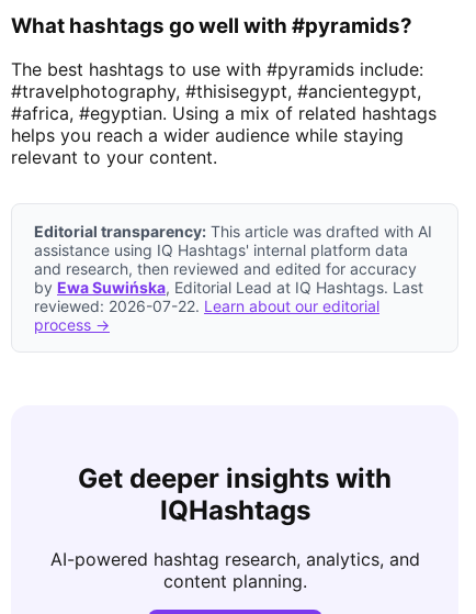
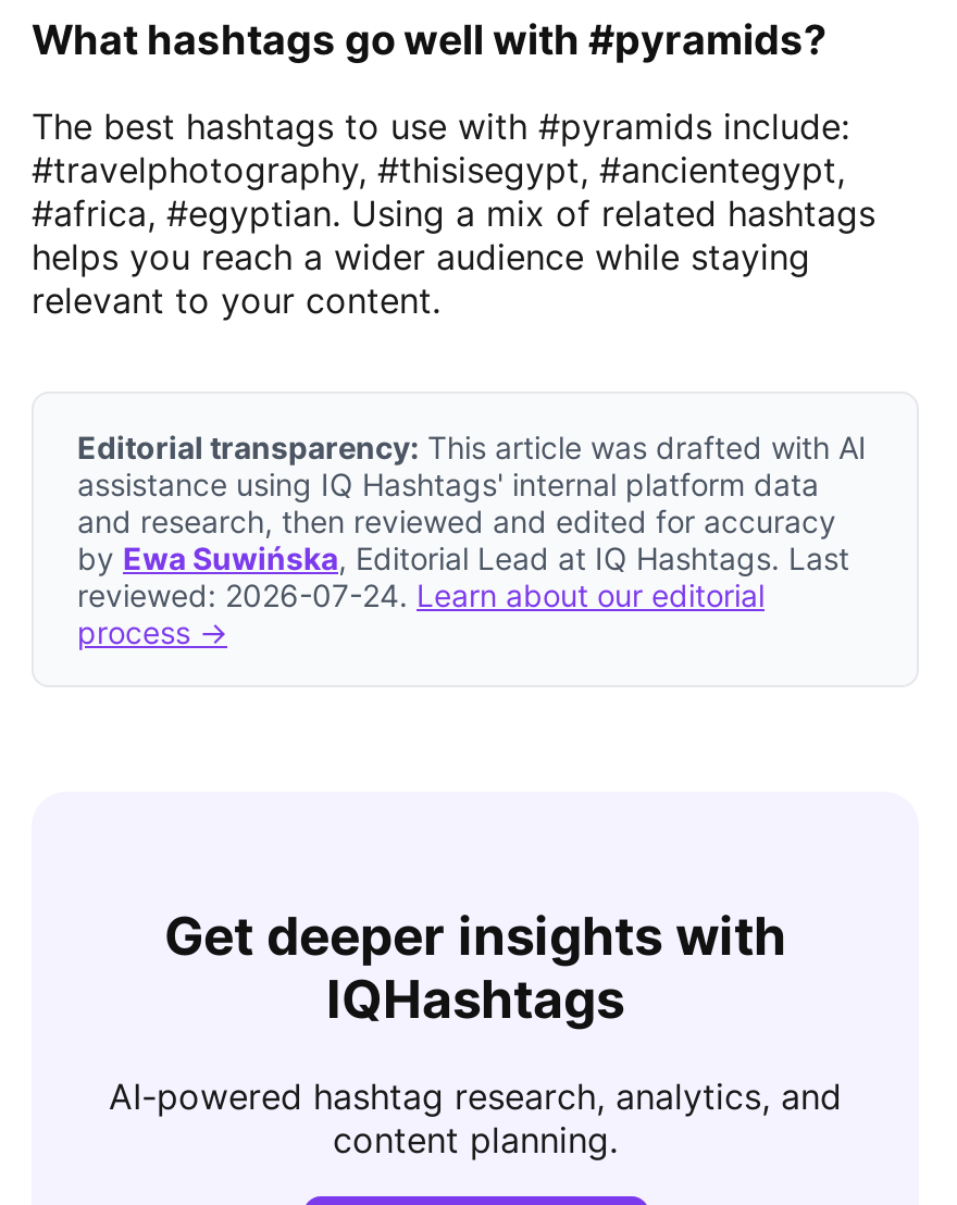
[34,297,379,316] reviewed: 2026-07-22. Learn about our editorial -> [77,577,765,614] reviewed: 2026-07-24. Learn about our editorial

